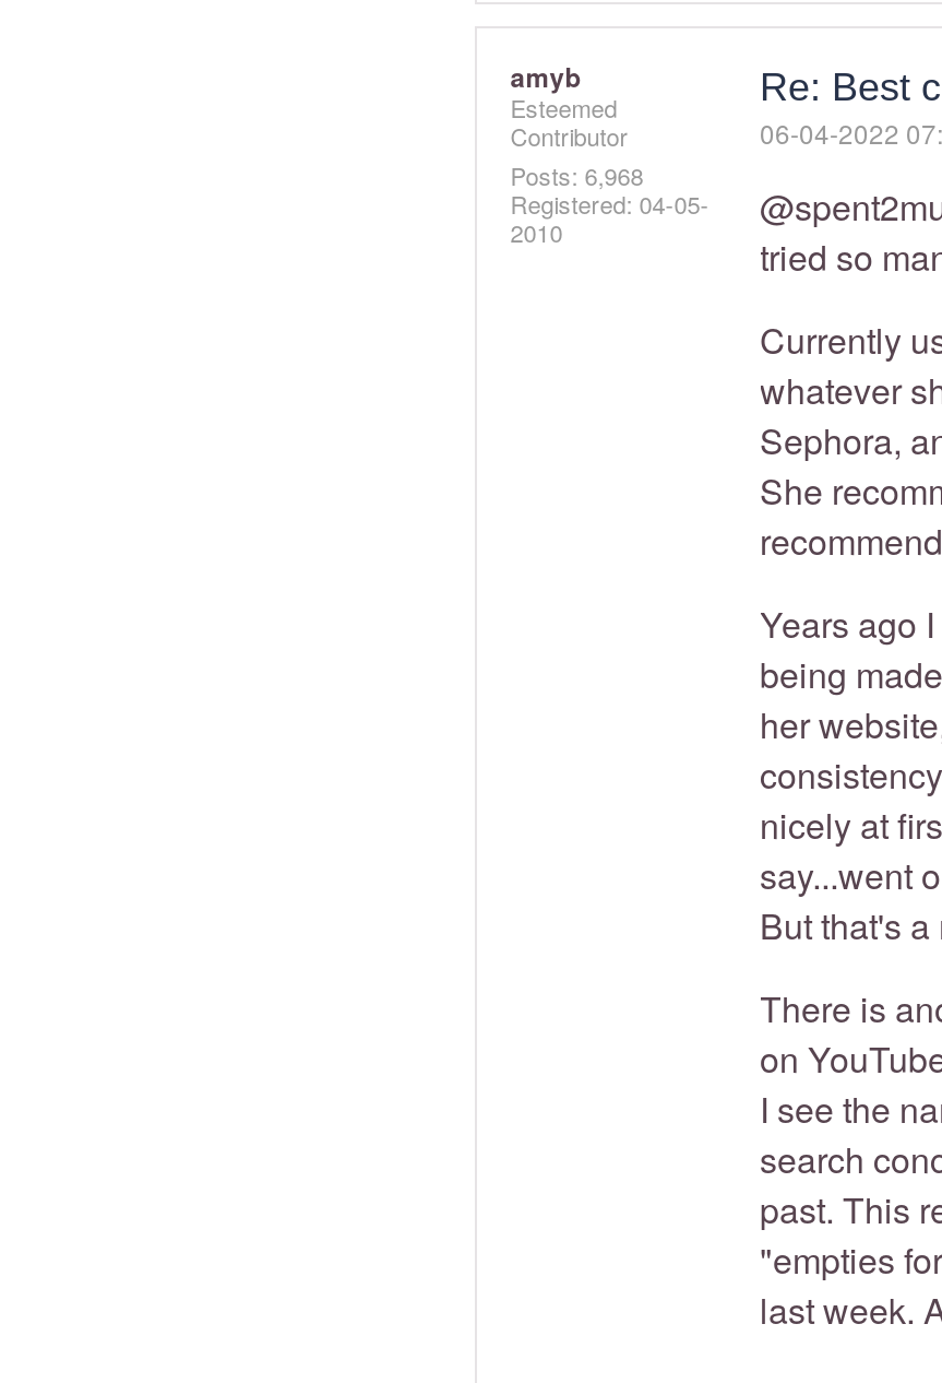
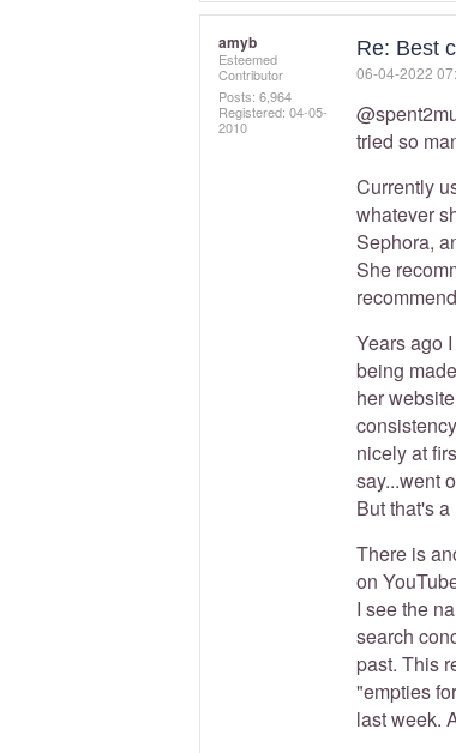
[510,157,643,192] Posts: 6,968 -> [219,86,292,106] Posts: 6,964

